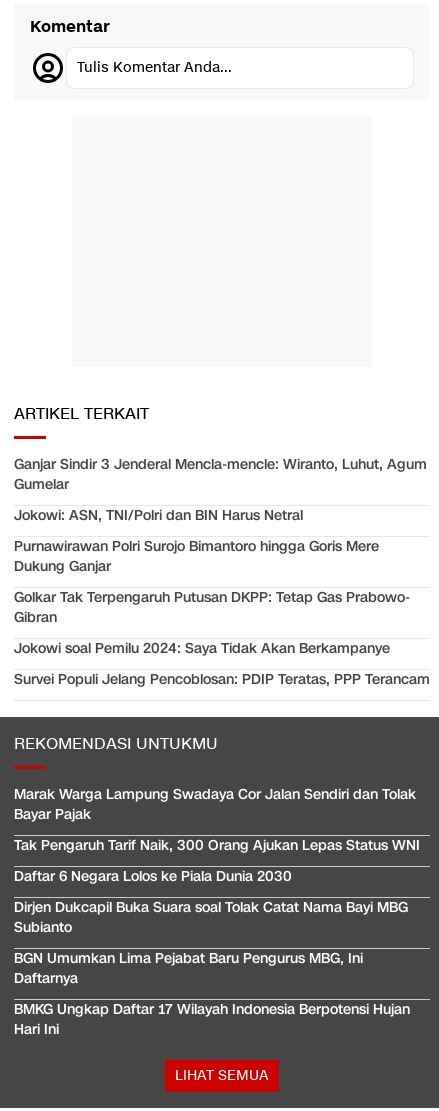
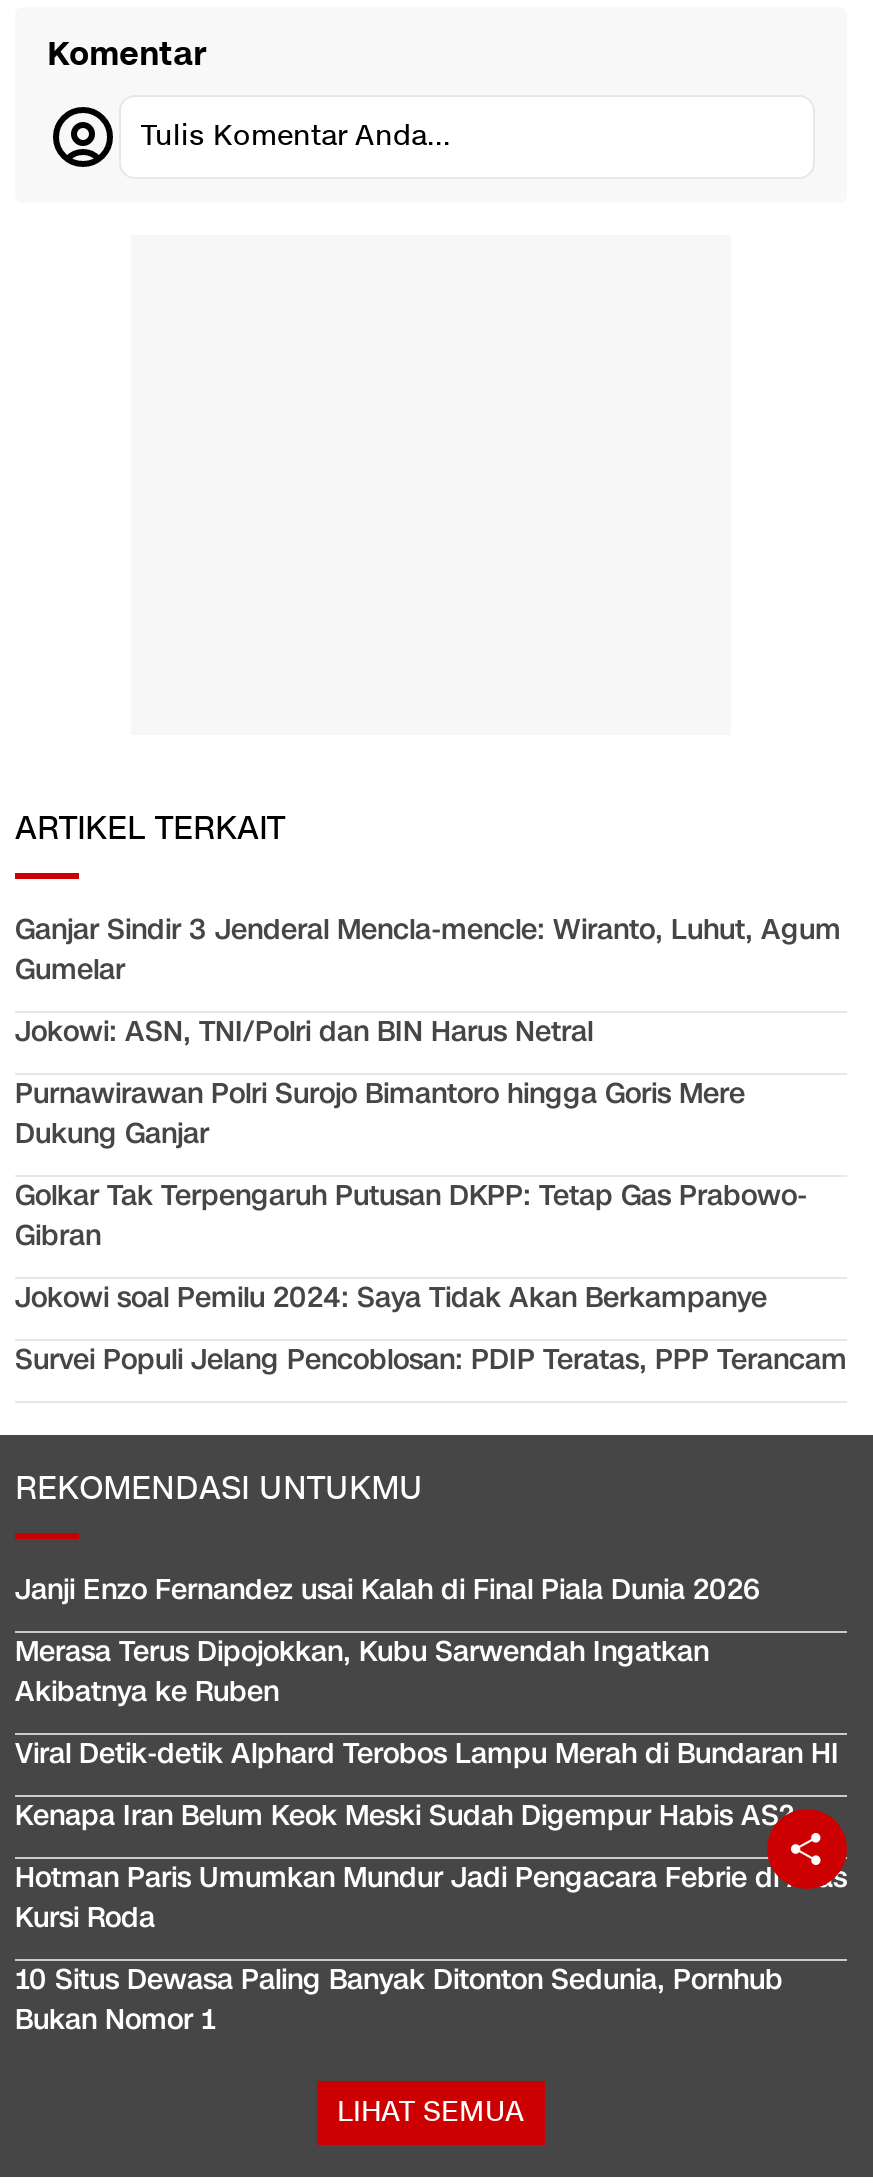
[14,785,416,824] Marak Warga Lampung Swadaya Cor Jalan Sendiri dan Tolak | Bayar Pajak -> [15,1571,759,1609] Janji Enzo Fernandez usai Kalah di Final Piala Dunia 2026
[14,836,420,855] Tak Pengaruh Tarif Naik, 300 Orang Ajukan Lepas Status WNI -> [15,1633,709,1711] Merasa Terus Dipojokkan, Kubu Sarwendah Ingatkan | Akibatnya ke Ruben
[14,867,292,886] Daftar 6 Negara Lolos ke Piala Dunia 2030 -> [15,1735,839,1773] Viral Detik-detik Alphard Terobos Lampu Merah di Bundaran HI
[14,898,408,937] Dirjen Dukcapil Buka Suara soal Tolak Catat Nama Bayi MBG | Subianto -> [15,1797,793,1835] Kenapa Iran Belum Keok Meski Sudah Digempur Habis AS?
[14,949,363,988] BGN Umumkan Lima Pejabat Baru Pengurus MBG, Ini | Daftarnya -> [15,1859,847,1937] Hotman Paris Umumkan Mundur Jadi Pengacara Febrie di Atas | Kursi Roda
[14,1000,410,1039] BMKG Ungkap Daftar 17 Wilayah Indonesia Berpotensi Hujan | Hari Ini -> [15,1961,783,2039] 10 Situs Dewasa Paling Banyak Ditonton Sedunia, Pornhub | Bukan Nomor 1

